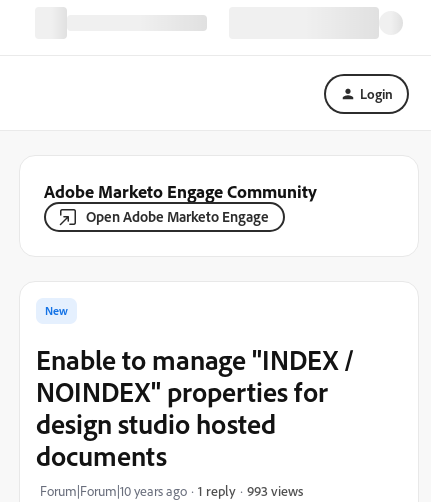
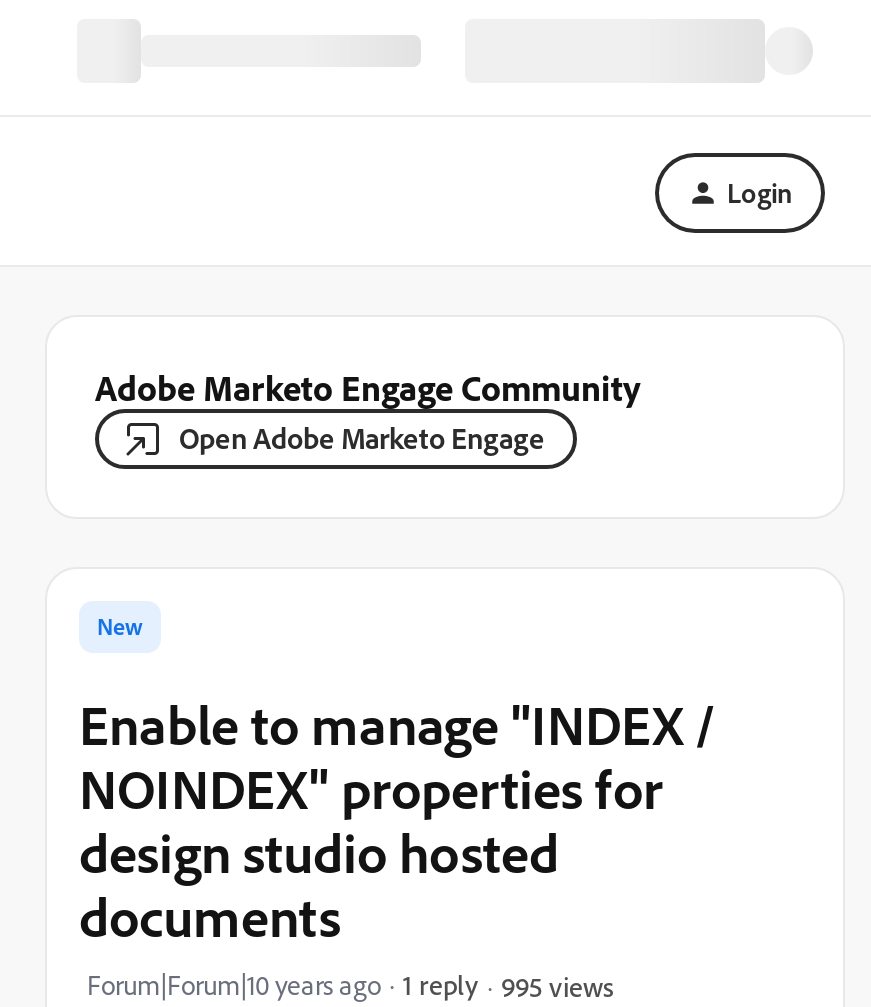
[247,481,303,498] 993 views -> [501,968,613,1002] 995 views

